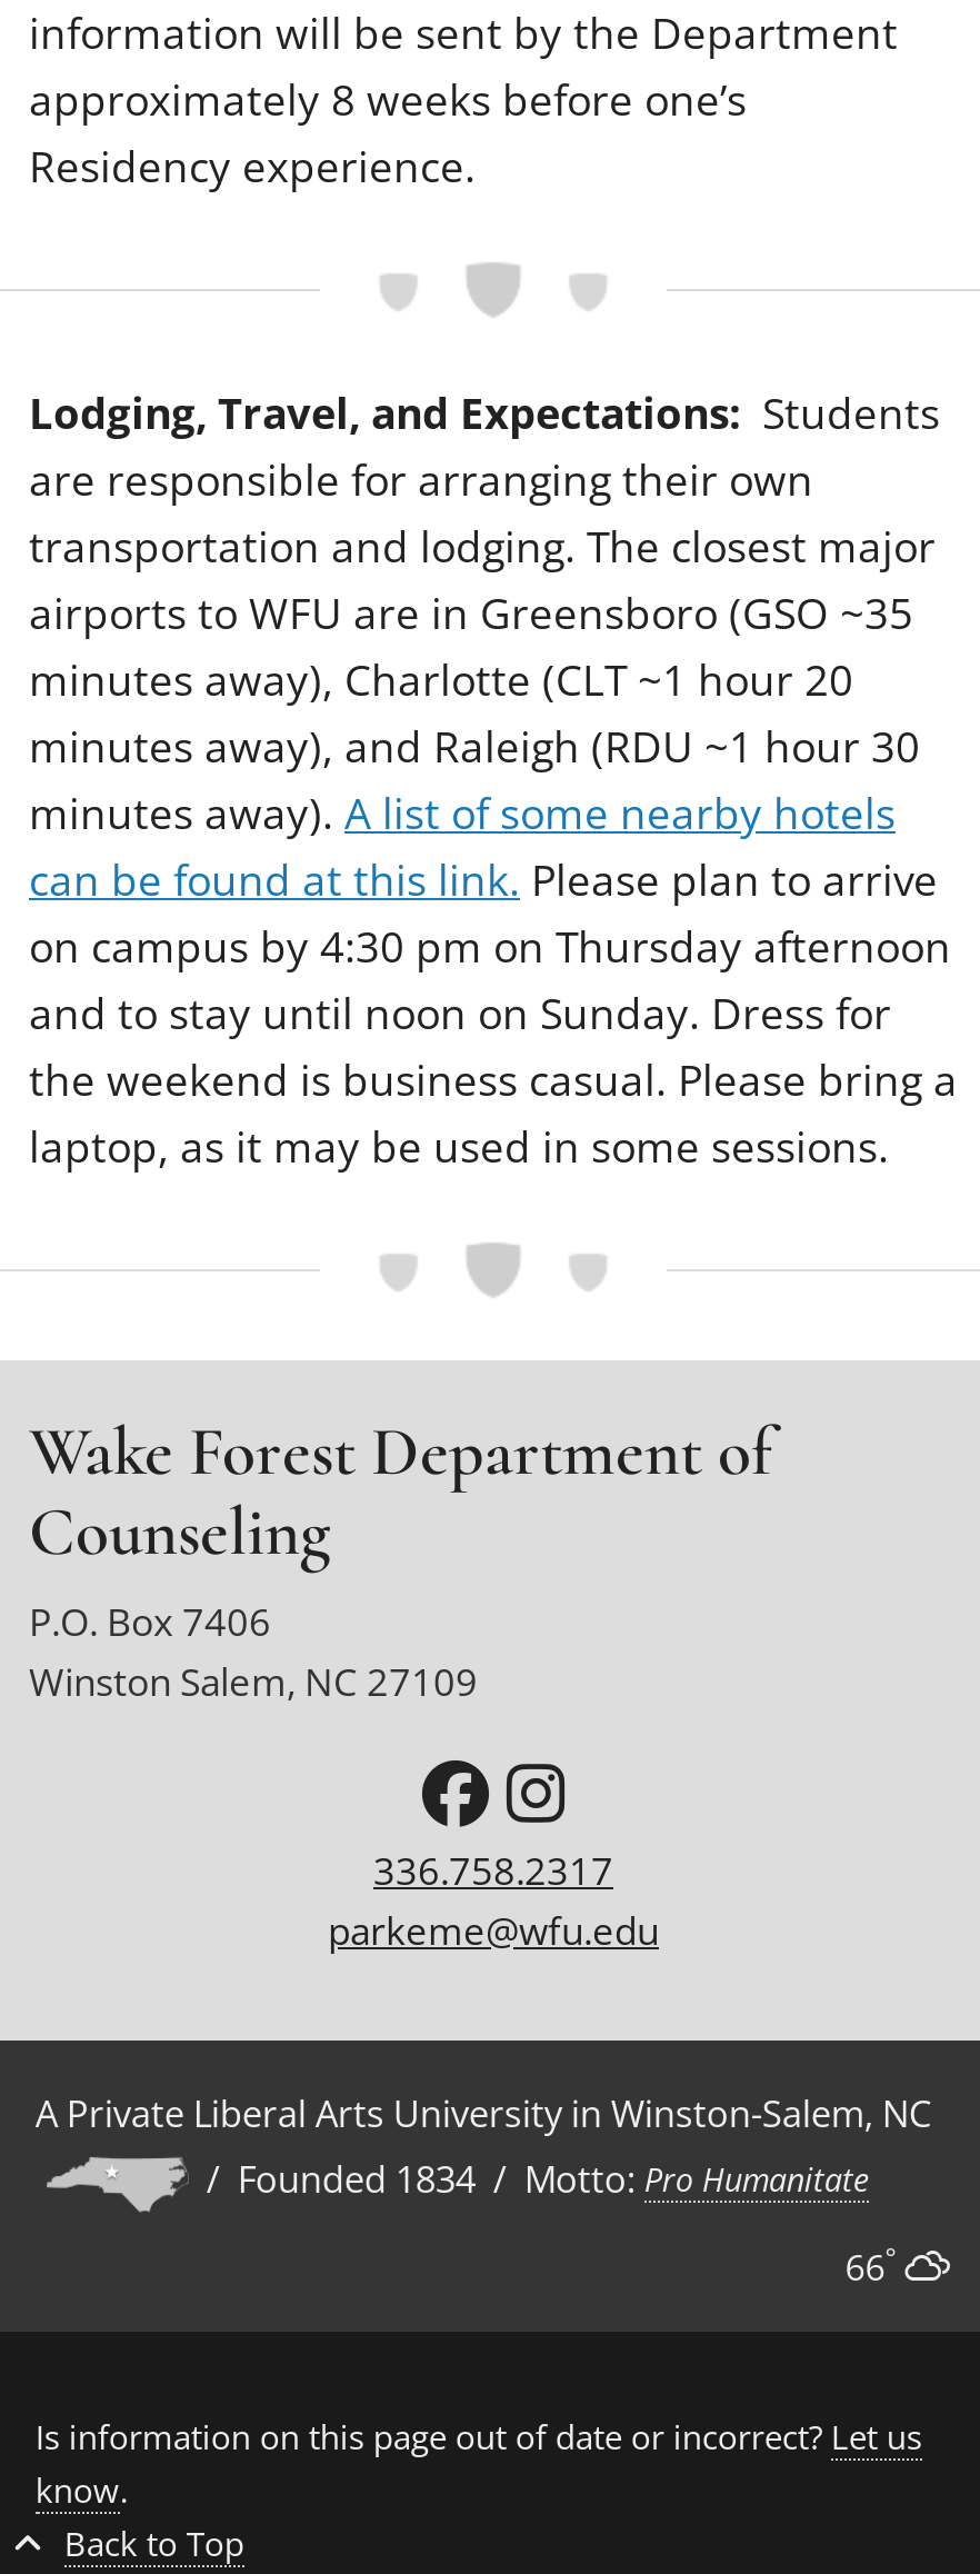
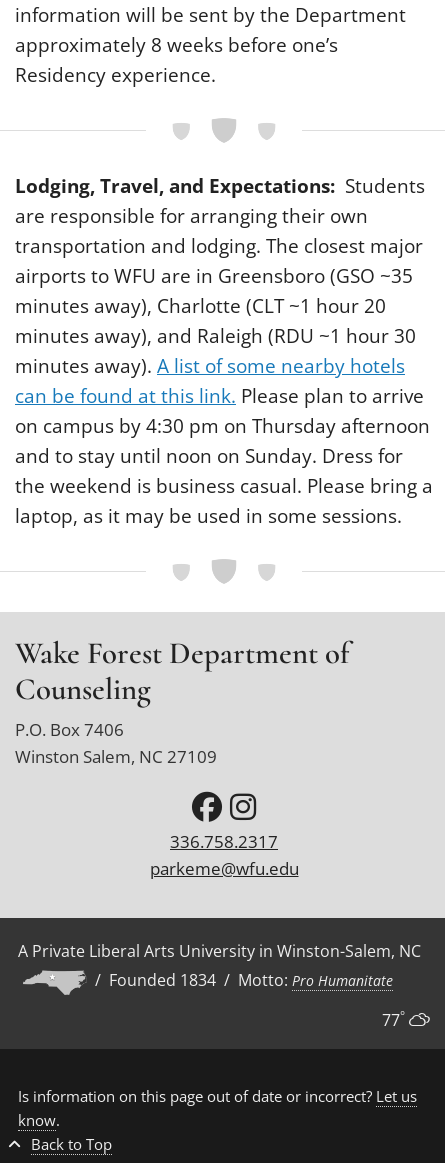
[845,2238,896,2291] 66° -> [382,1007,405,1031] 77°

